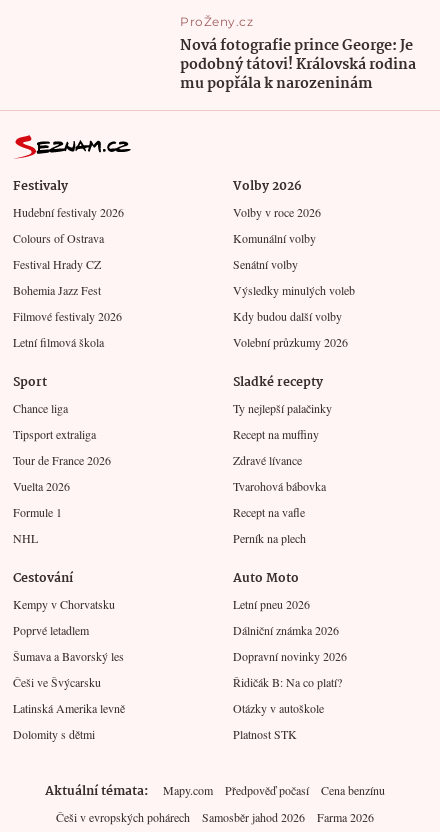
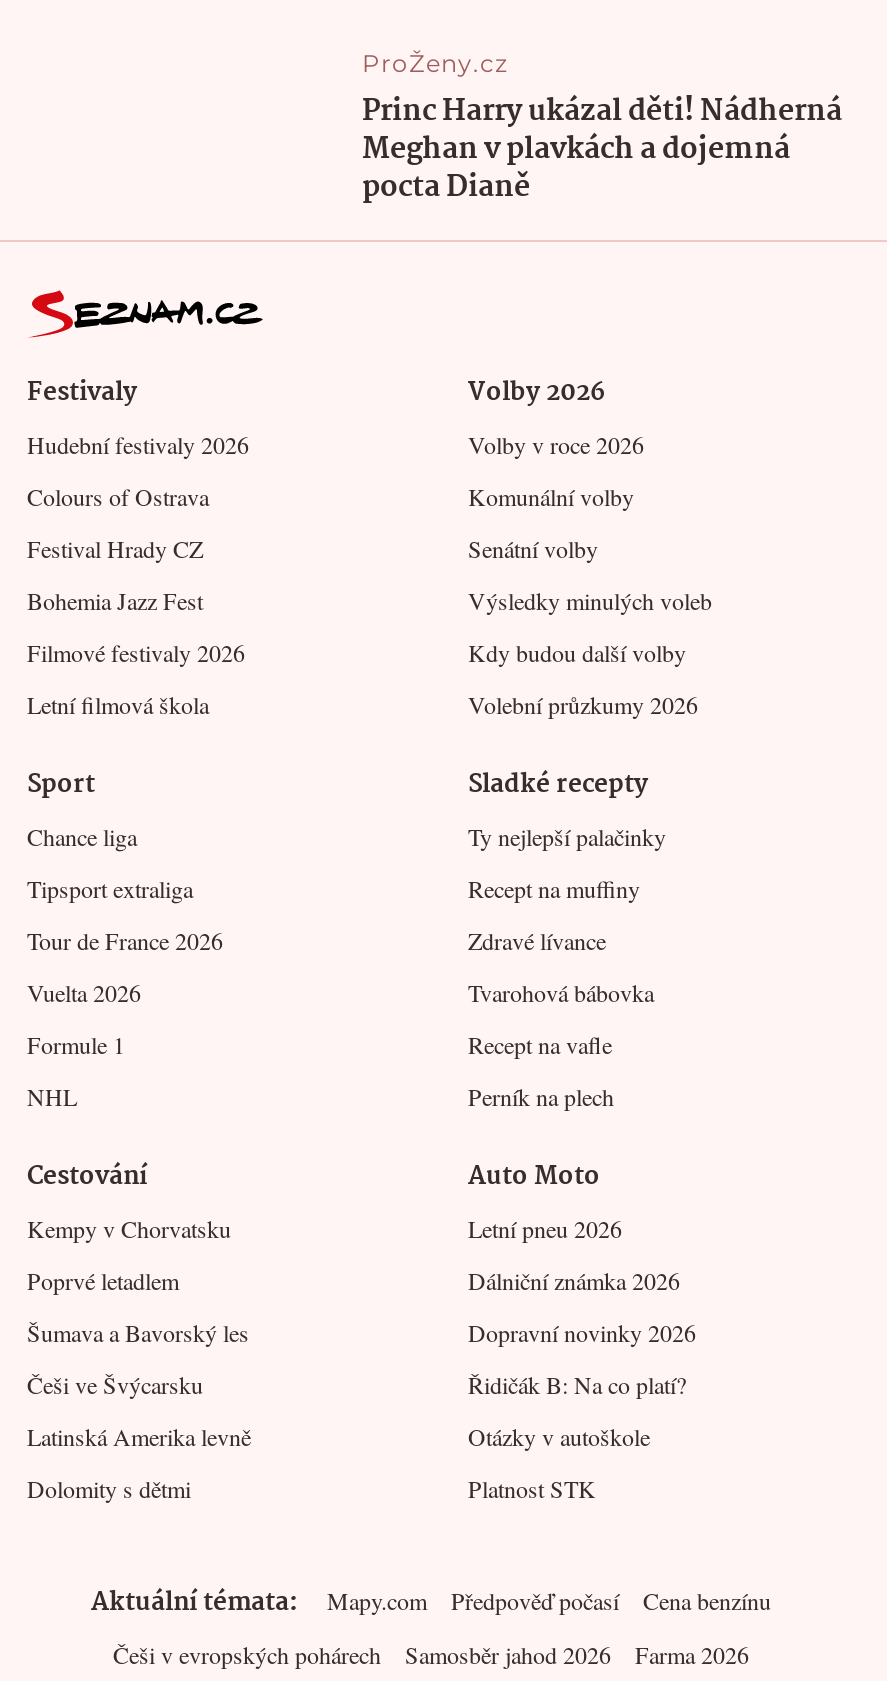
[180,34,416,96] Nová fotografie prince George: Je | podobný tátovi! Královská rodina | mu popřála k narozeninám -> [362,88,842,212] Princ Harry ukázal děti! Nádherná | Meghan v plavkách a dojemná | pocta Dianě

